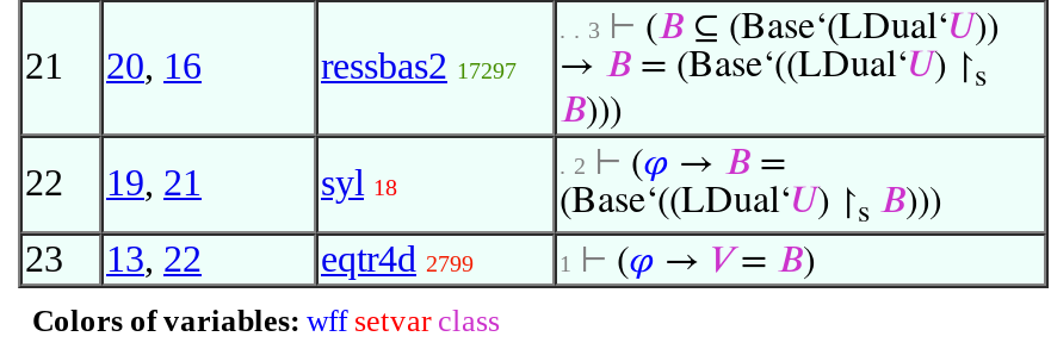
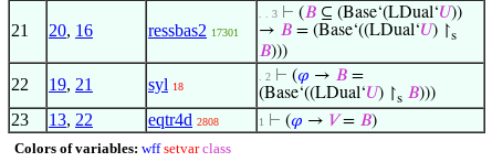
[321,45,517,86] ressbas2 17297 -> [148,21,239,40] ressbas2 17301
[321,238,474,279] eqtr4d 2799 -> [148,110,219,129] eqtr4d 2808

